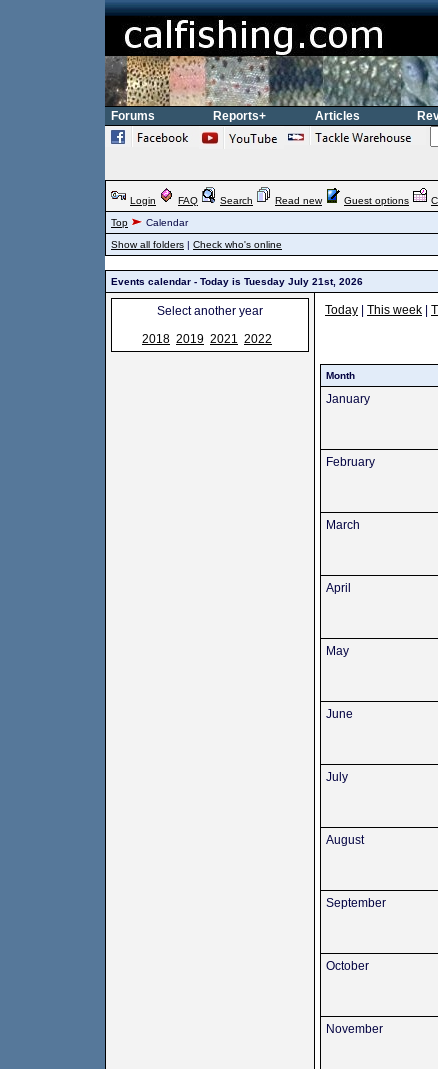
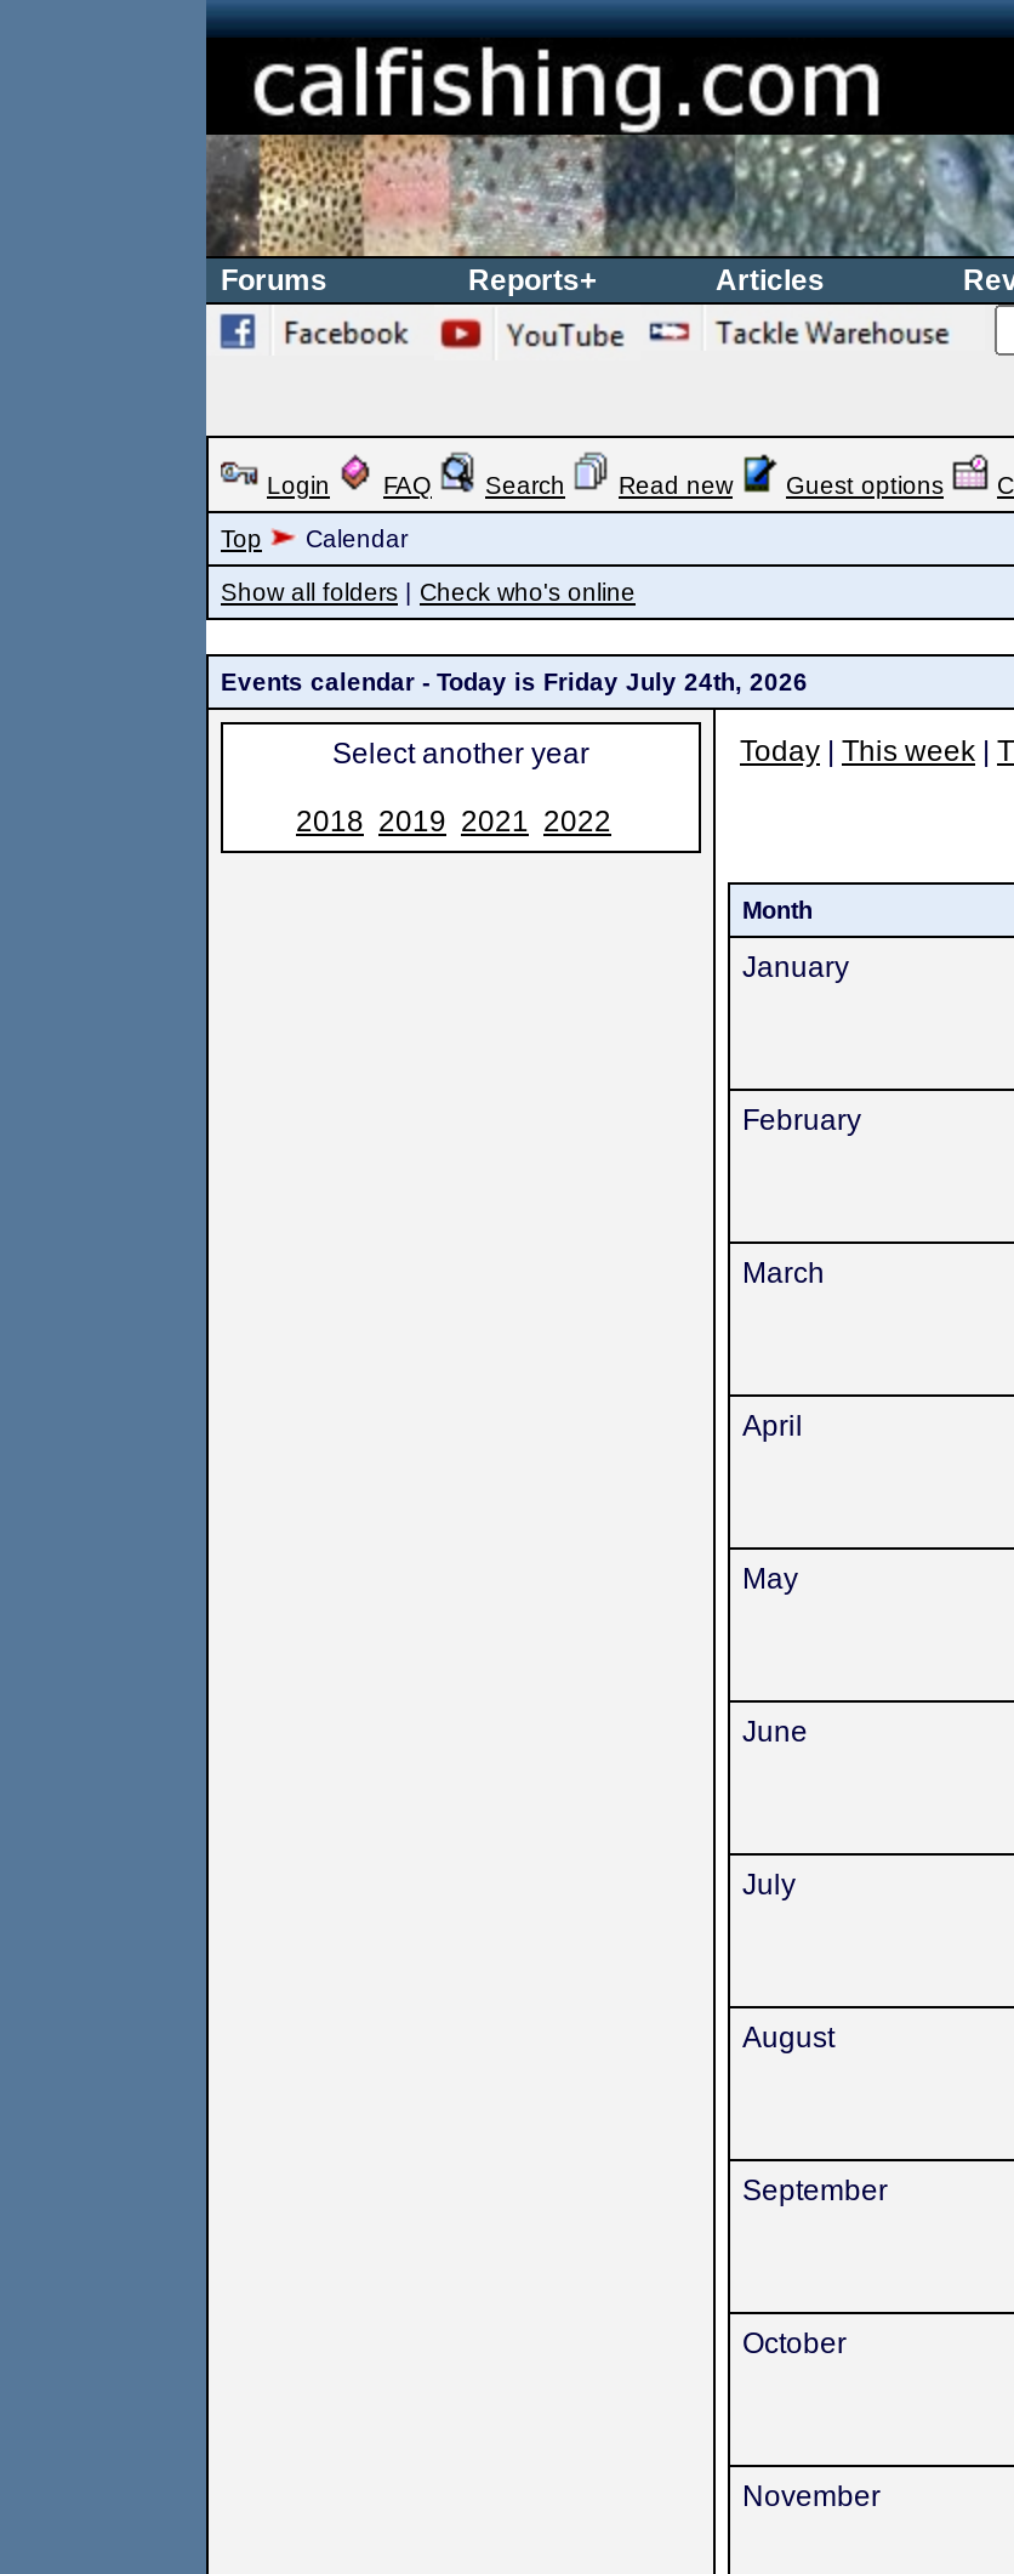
[111,276,363,287] Events calendar - Today is Tuesday July 21st, 2026 -> [221,669,808,695] Events calendar - Today is Friday July 24th, 2026

